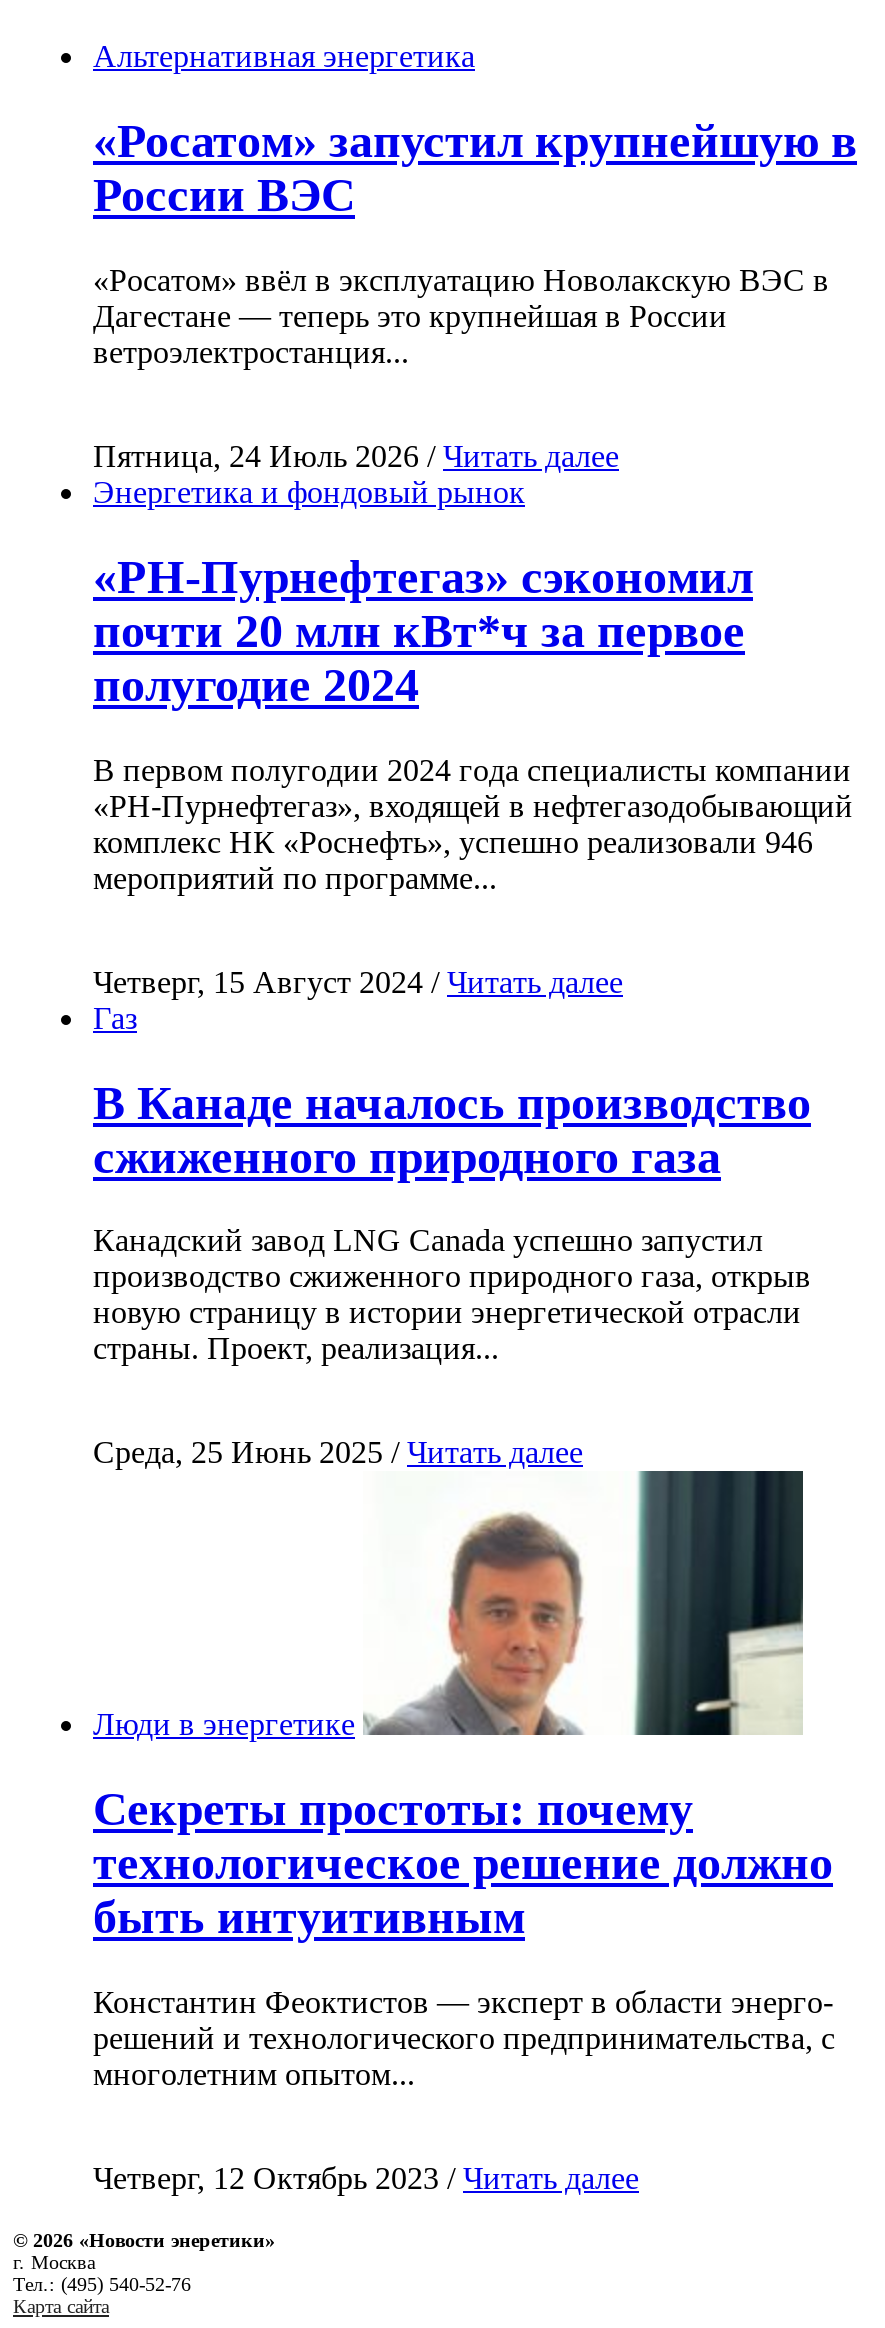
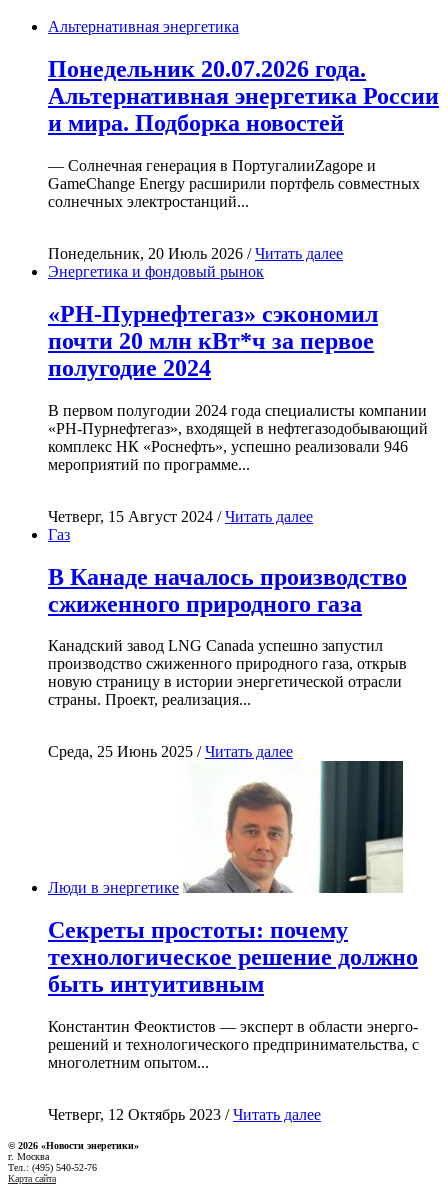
[93,115,857,221] «Росатом» запустил крупнейшую в | России ВЭС -> [48,56,439,136] Понедельник 20.07.2026 года. | Альтернативная энергетика России | и мира. Подборка новостей
[93,263,829,369] «Росатом» ввёл в эксплуатацию Новолакскую ВЭС в | Дагестане — теперь это крупнейшая в России | ветроэлектростанция... -> [48,157,420,210] — Солнечная генерация в ПортугалииZagope и | GameChange Energy расширили портфель совместных | солнечных электростанций...
[93,439,619,473] Пятница, 24 Июль 2026 / Читать далее -> [48,245,343,262] Понедельник, 20 Июль 2026 / Читать далее

